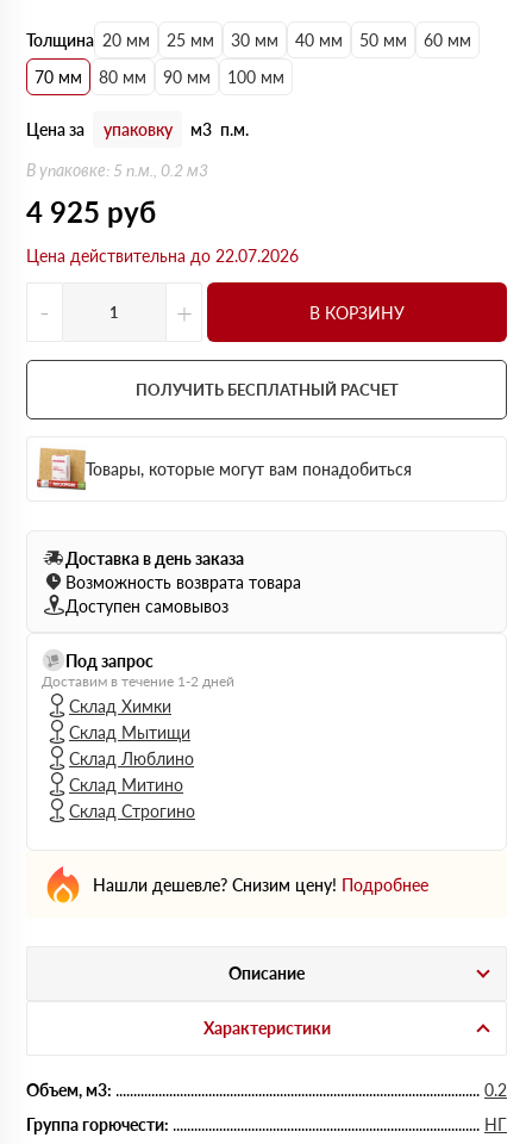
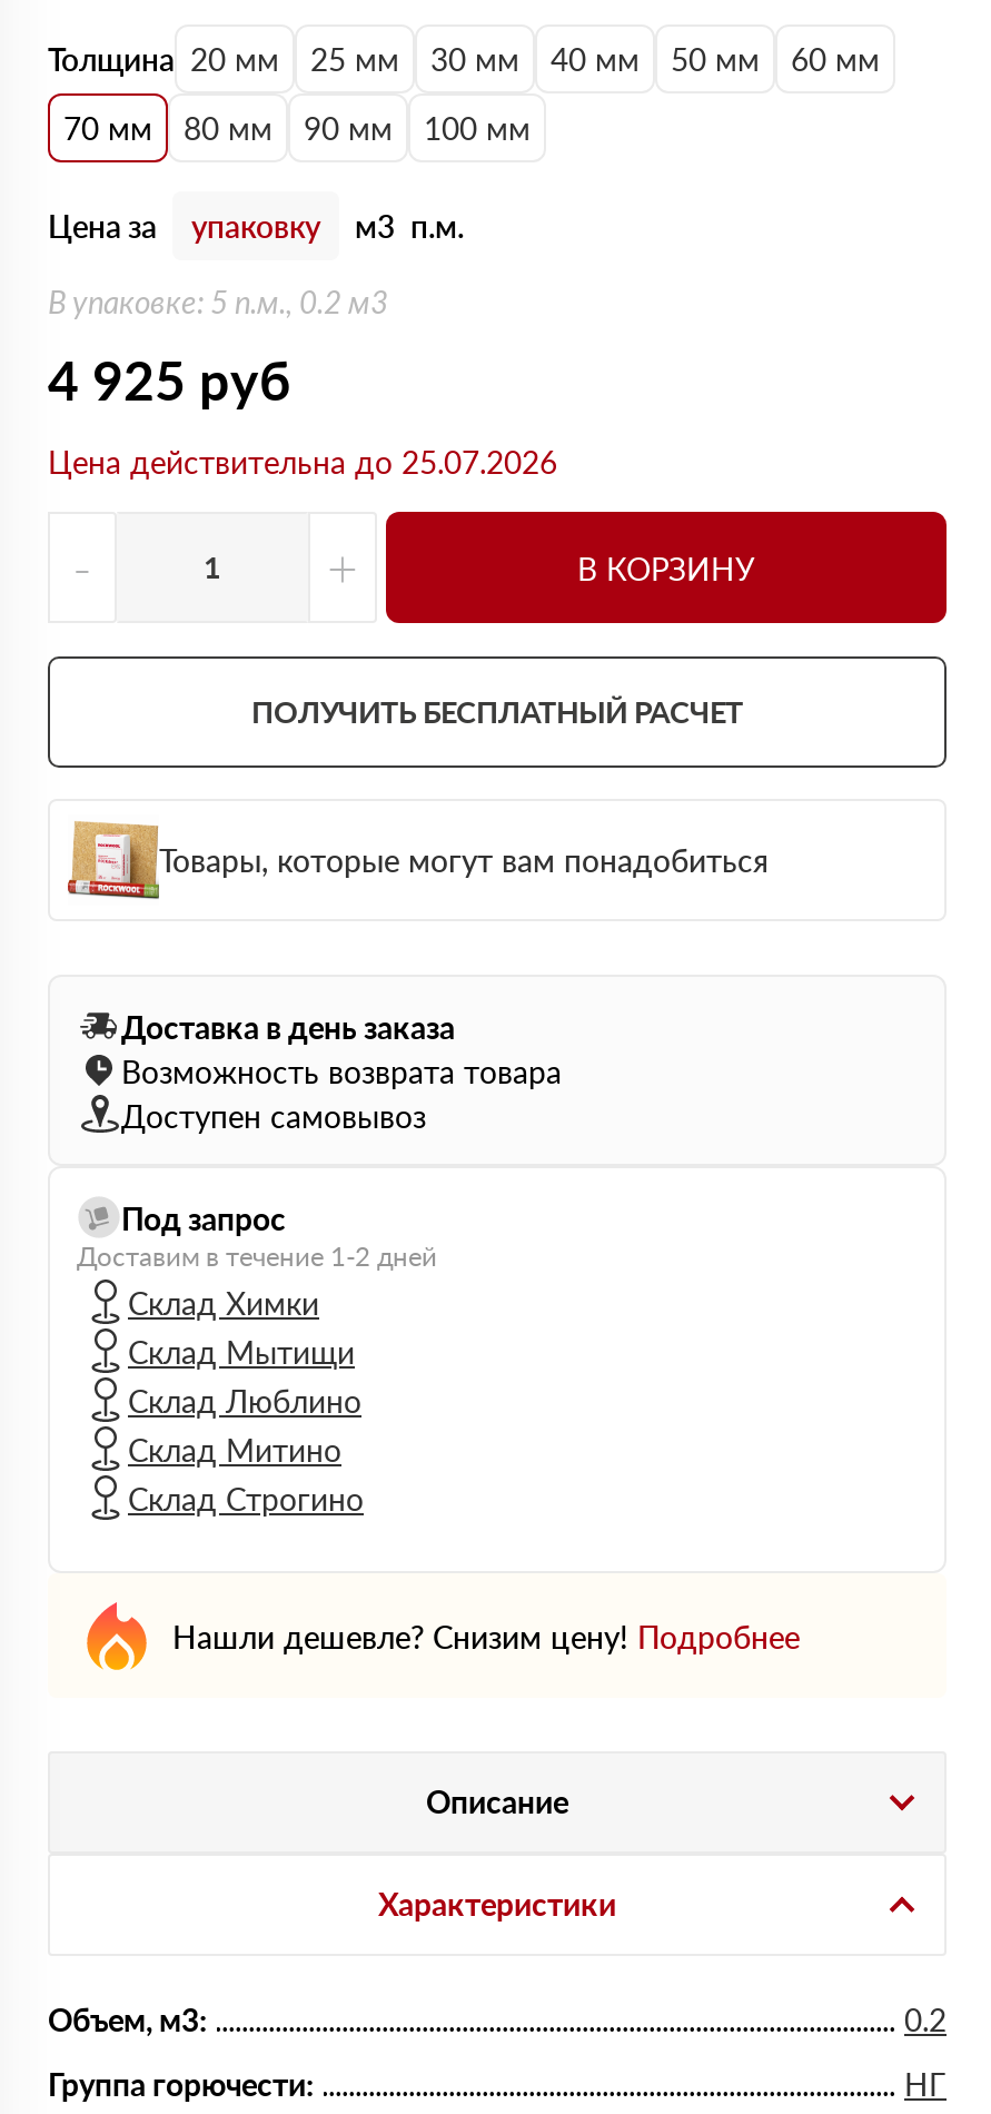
[26,245,299,266] Цена действительна до 22.07.2026 -> [48,443,557,481] Цена действительна до 25.07.2026

